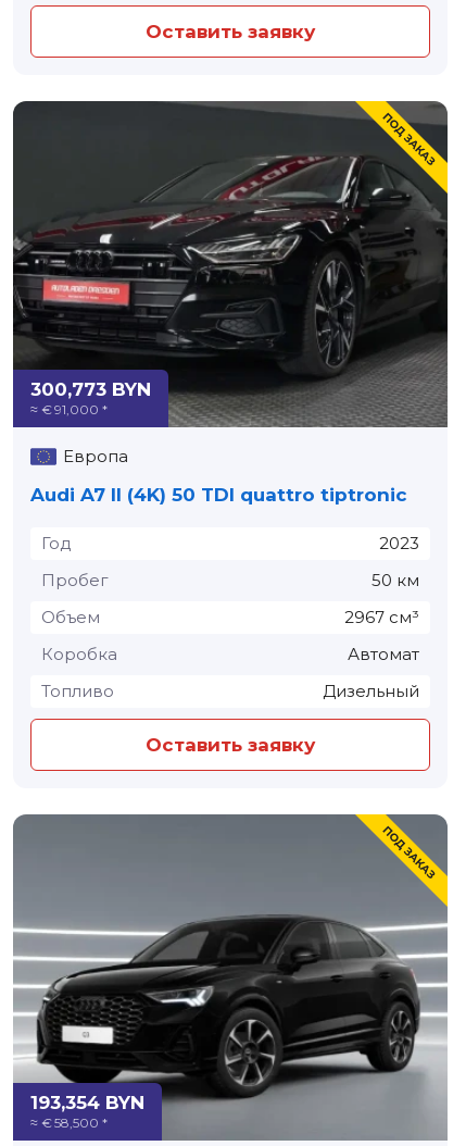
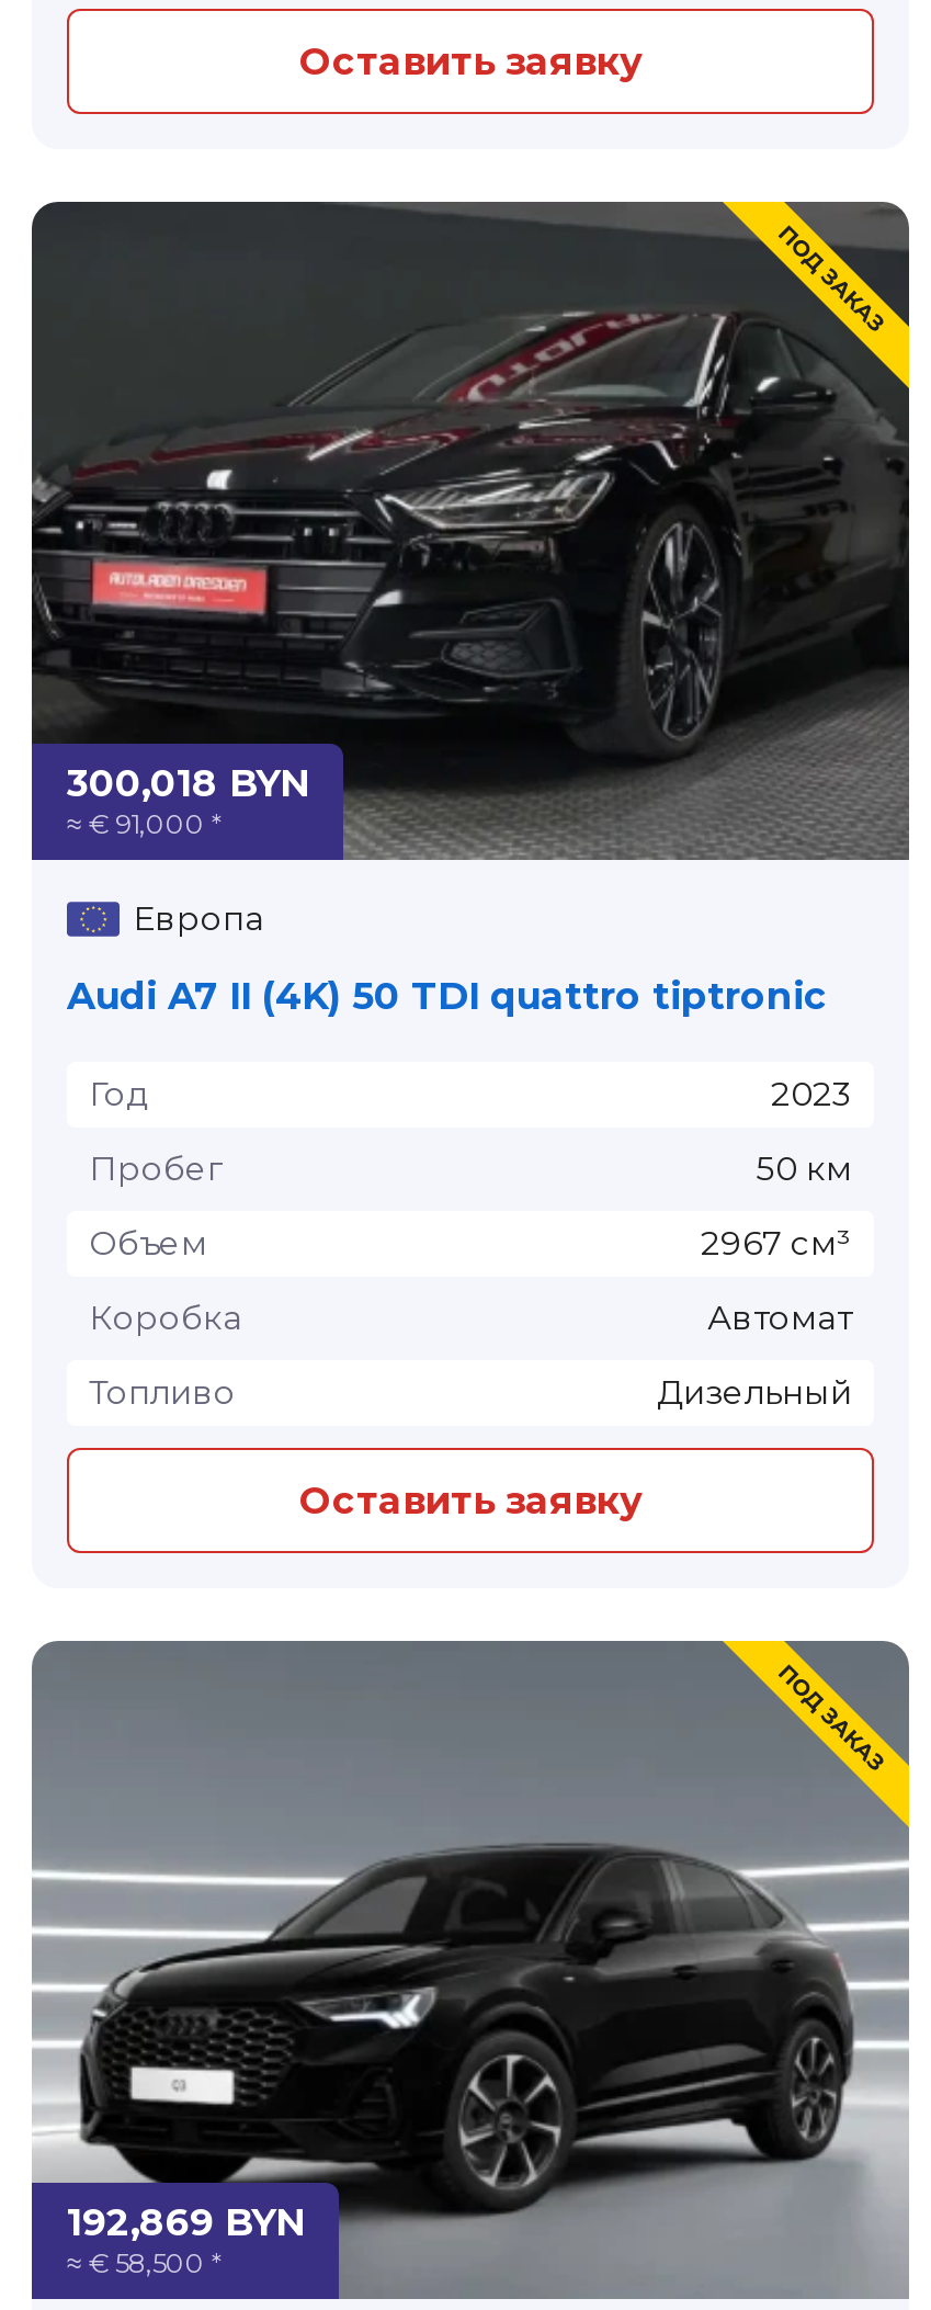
[30,378,151,400] 300,773 BYN -> [67,761,308,805] 300,018 BYN
[30,1092,144,1113] 193,354 BYN -> [67,2200,304,2244] 192,869 BYN

